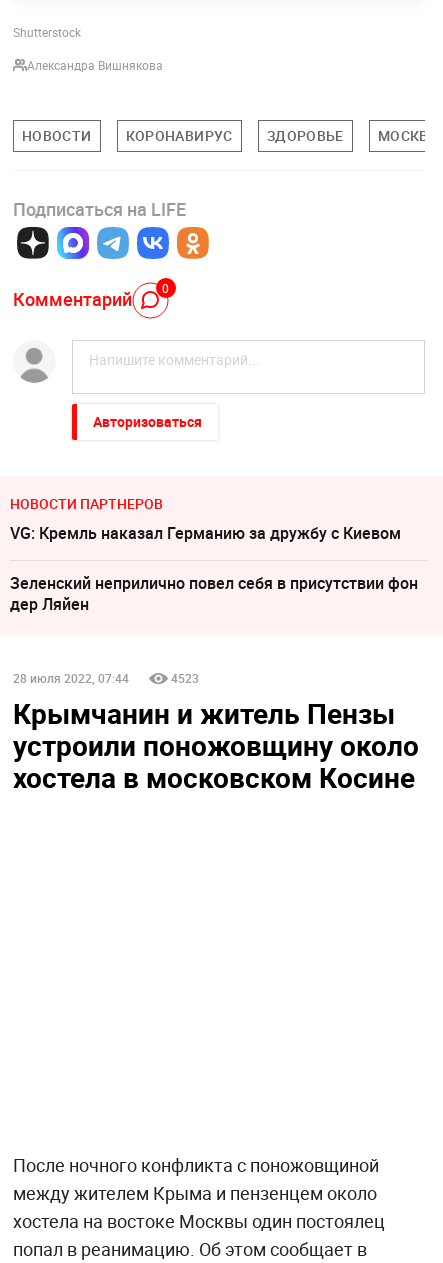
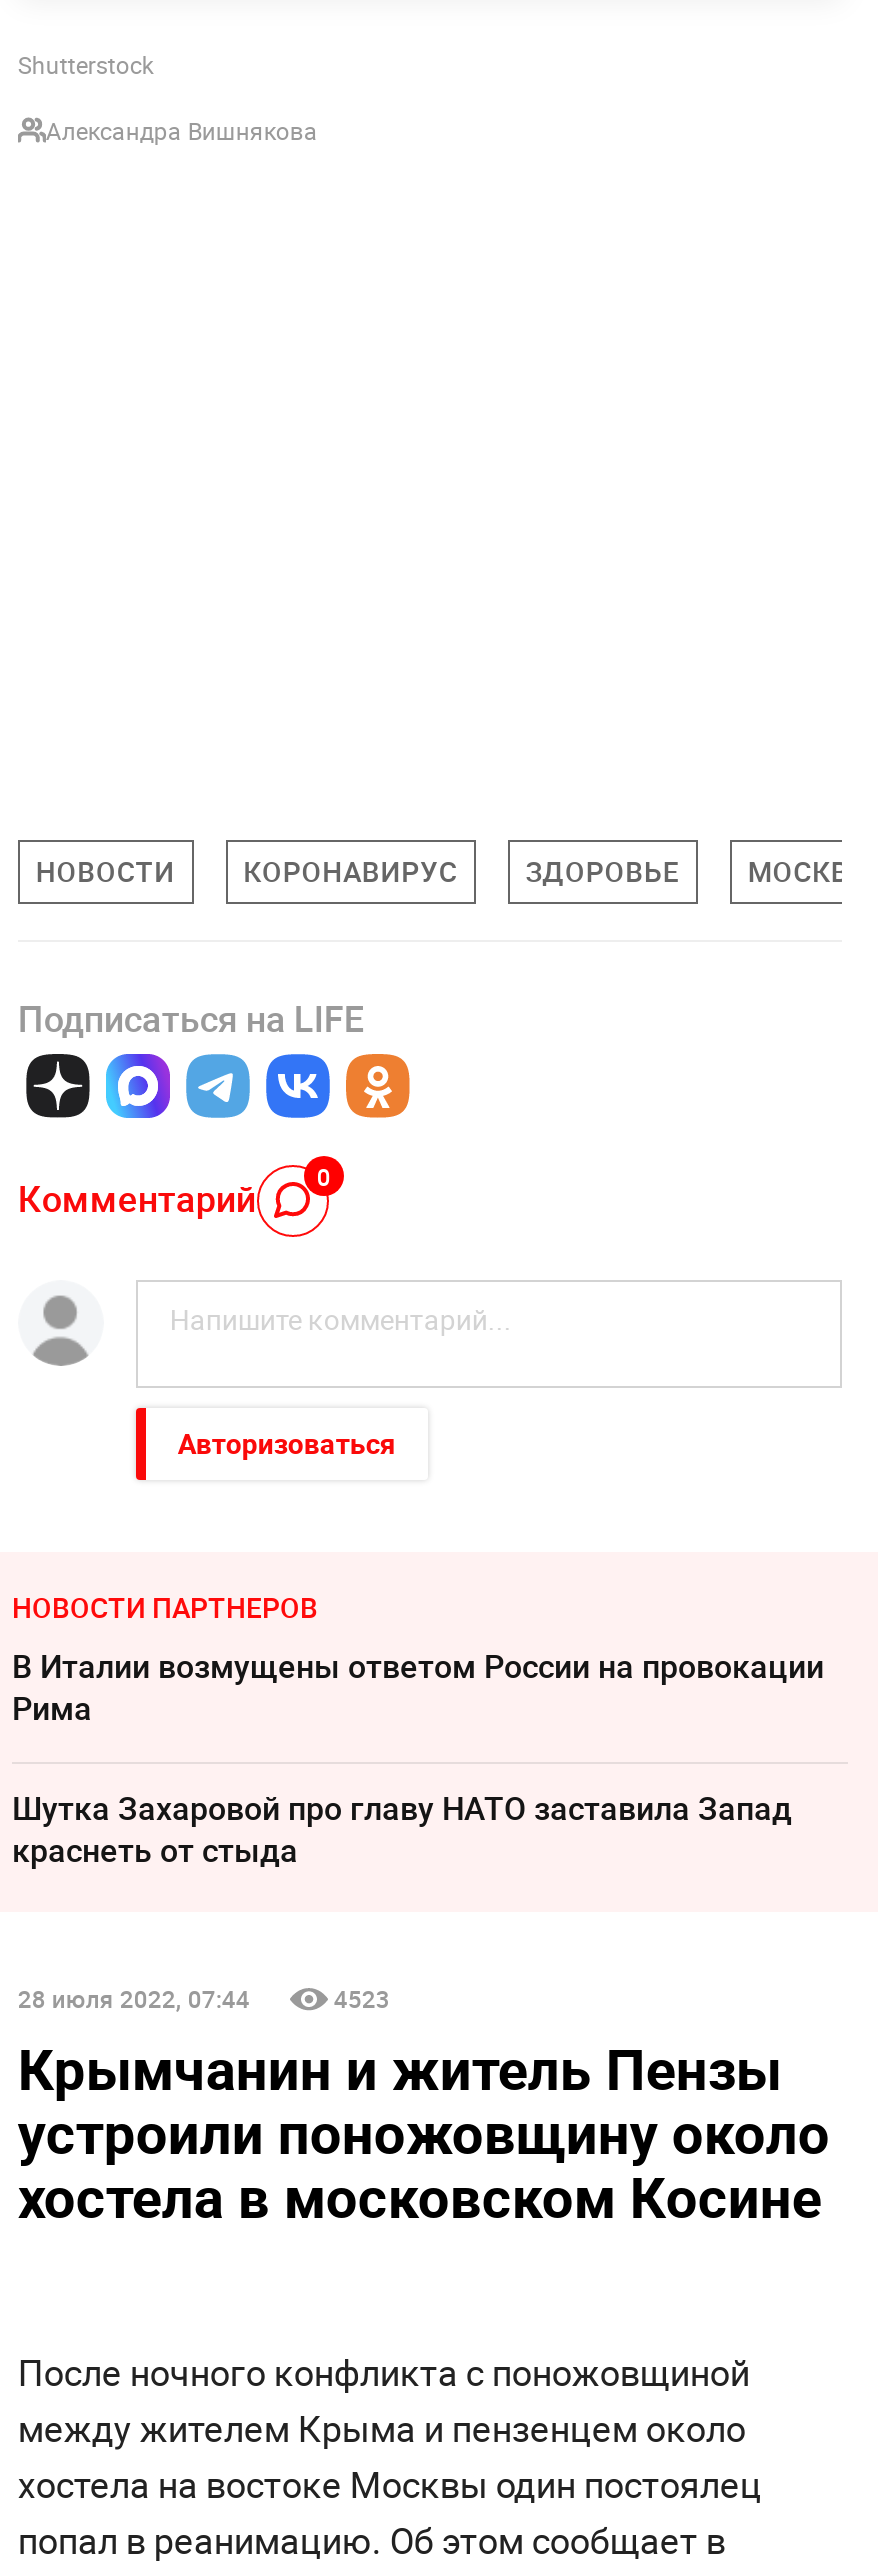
moved [10,126,344,513] -> [12,853,680,1626]: [image] | НОВОСТИ | КОРОНАВИРУС | ... | Авторизоваться | НОВОСТИ ПАРТНЕРОВ
[10,522,401,544] VG: Кремль наказал Германию за дружбу с Киевом -> [12,1644,824,1730] В Италии возмущены ответом России на провокации | Рима
[10,572,418,615] Зеленский неприлично повел cебя в присутствии фон | дер Ляйен -> [12,1786,792,1872] Шутка Захаровой про главу НАТО заставила Запад | краснеть от стыда
moved [13,670,419,796] -> [18,1982,830,2234]: 28 июля 2022, 07:44 | 4523 | Крымчанин и житель Пензы | устроили поножовщину около | хостела в московском Косине

